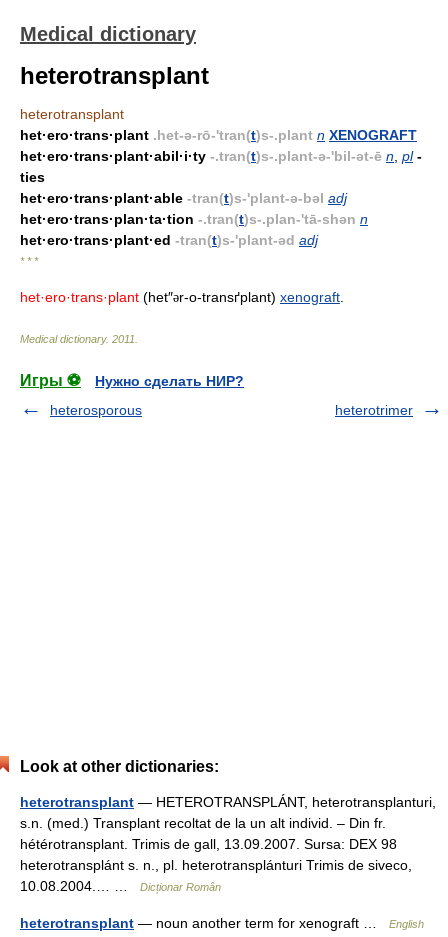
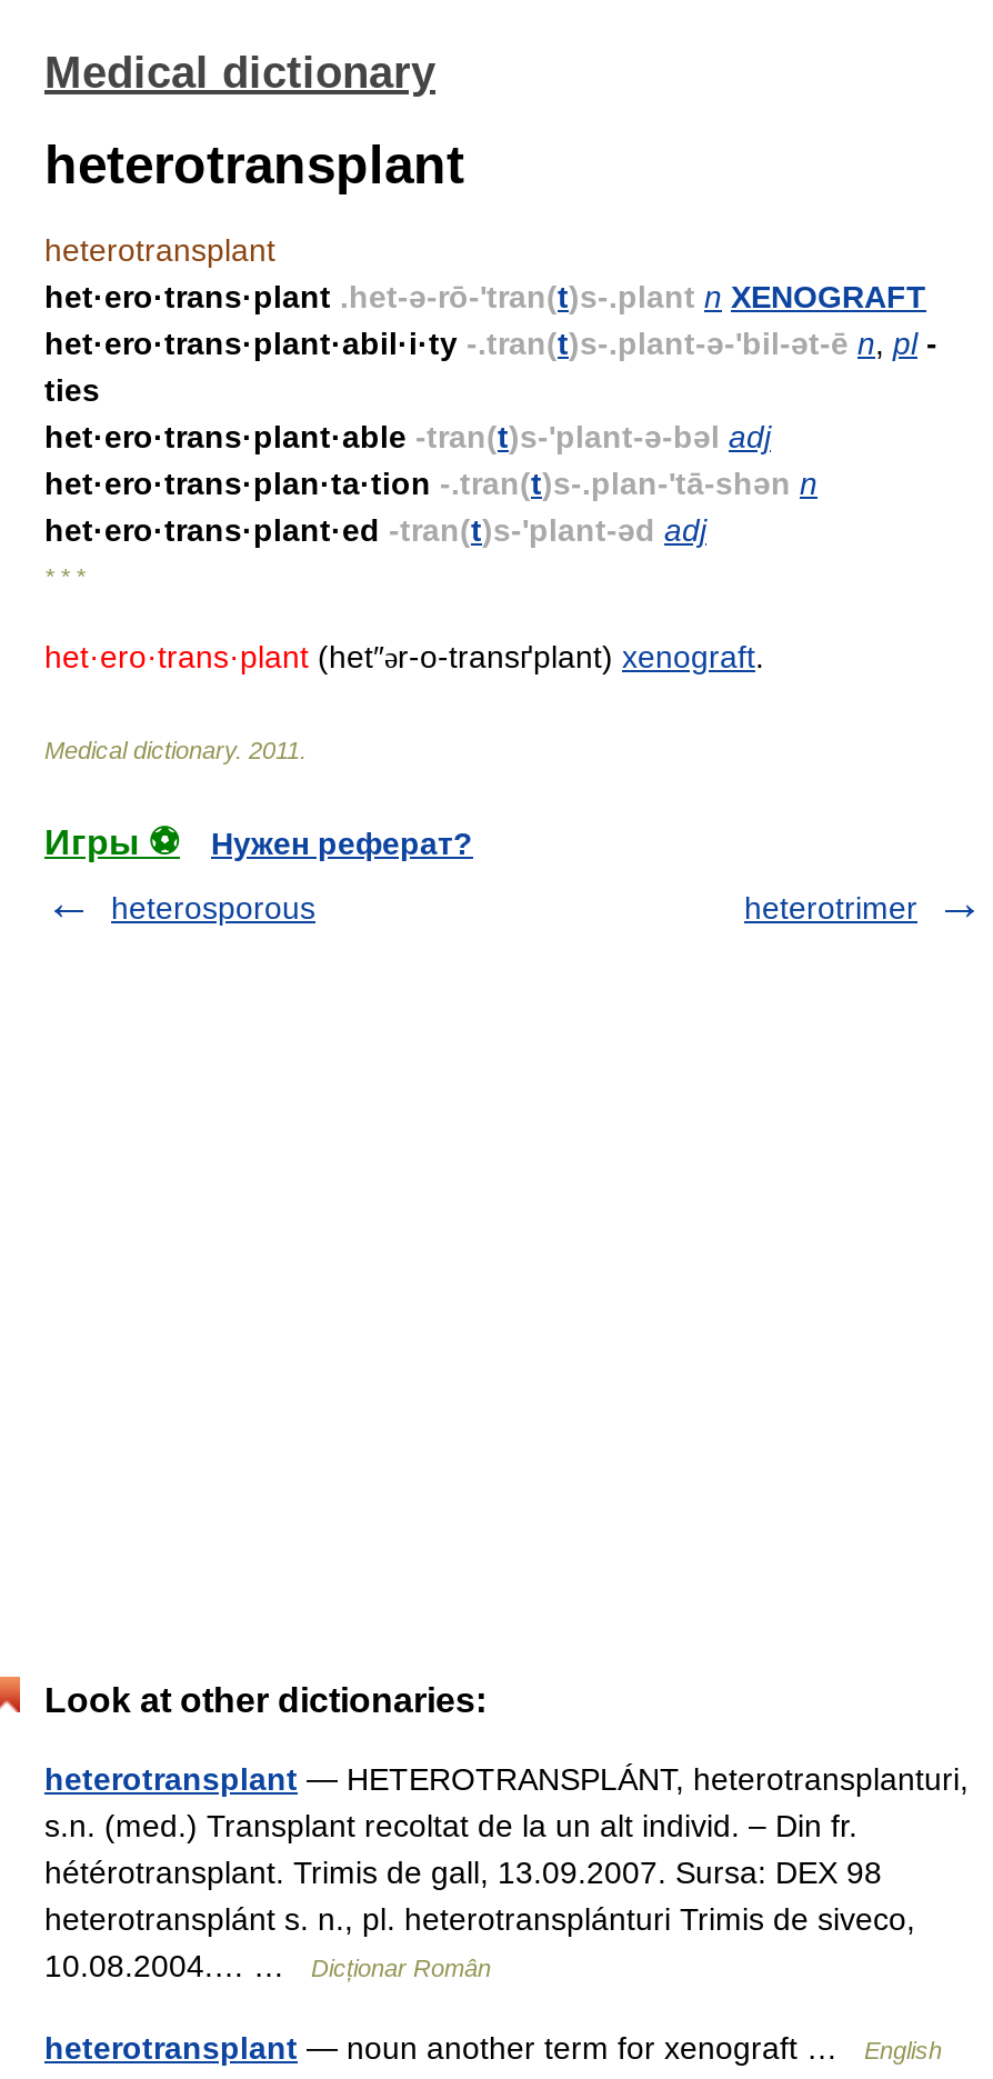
[95,373,244,389] Нужно сделать НИР? -> [211,826,473,861] Нужен реферат?

